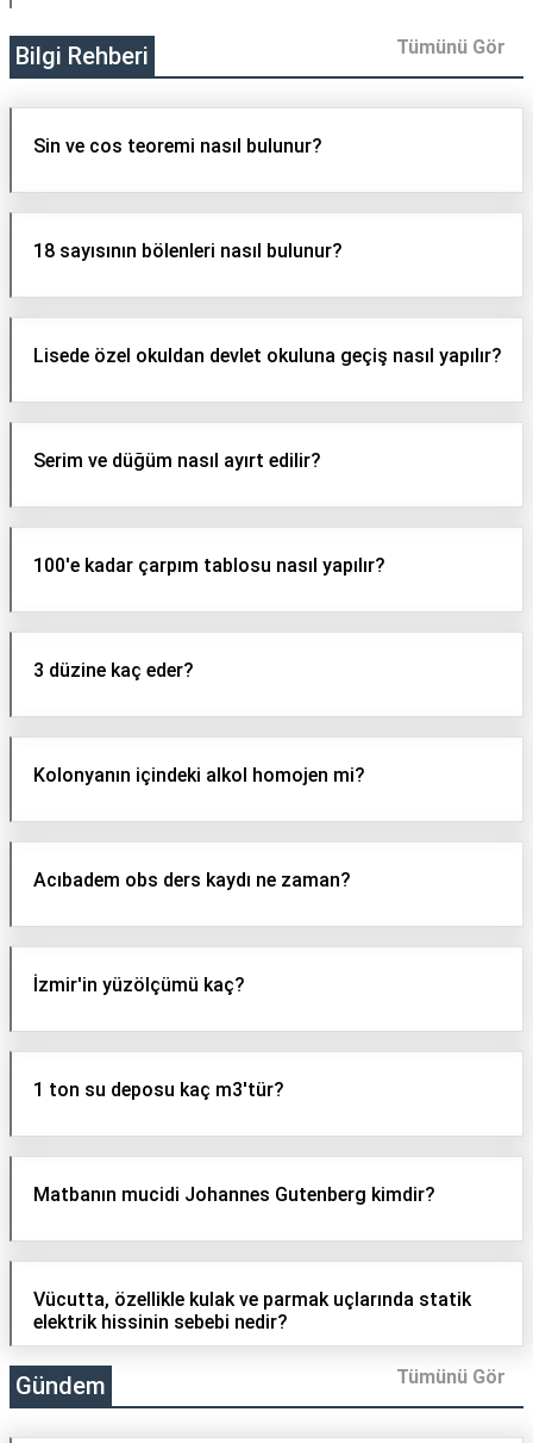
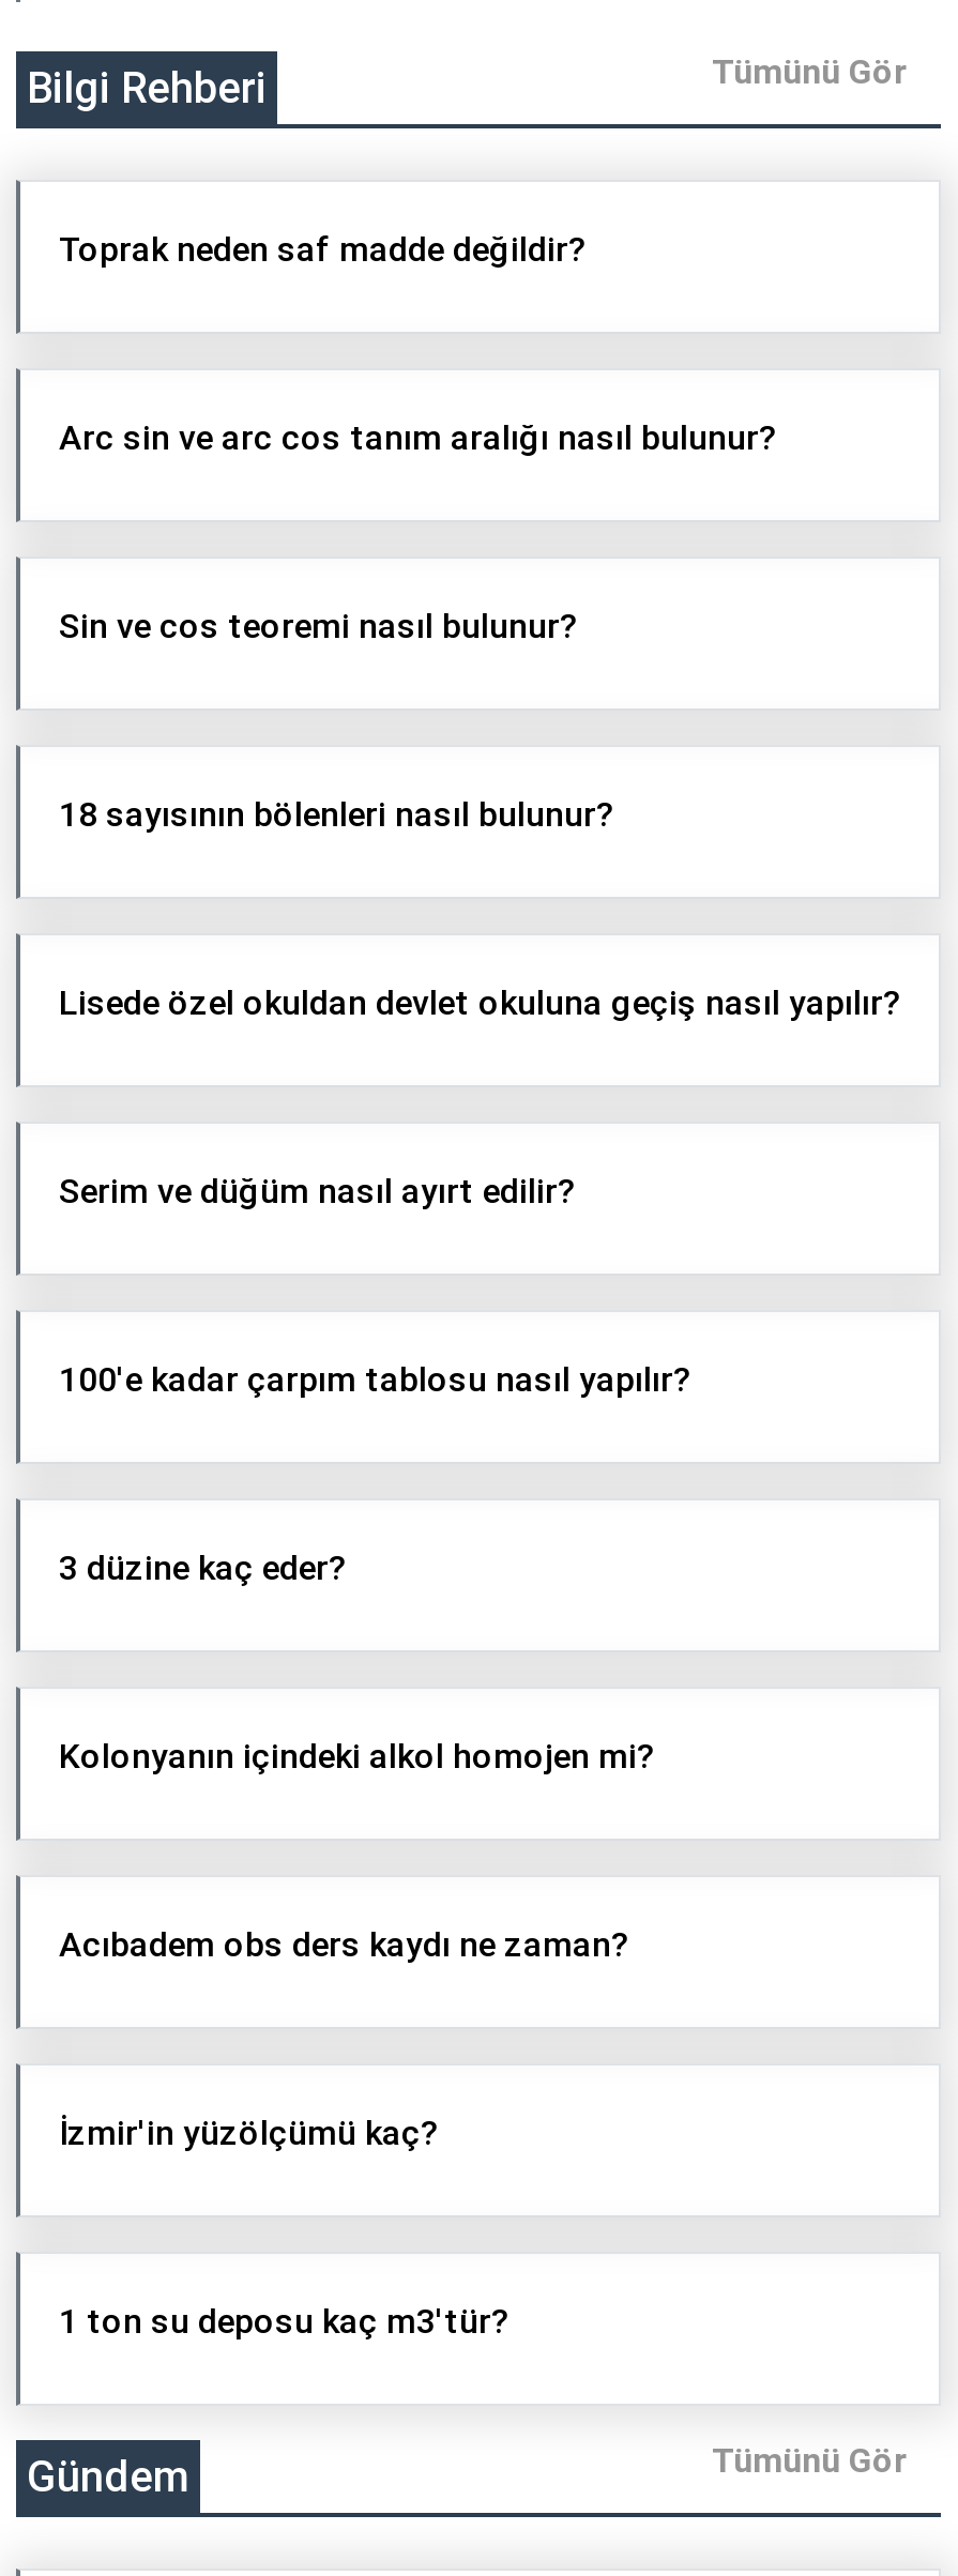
none -> [59,230,588,271] Toprak neden saf madde değildir?
none -> [59,418,778,459] Arc sin ve arc cos tanım aralığı nasıl bulunur?
moved [33,135,502,1102] -> [59,607,902,2343]: Sin ve cos teoremi nasıl bulunur? | 18 sayısının bölenleri nasıl bulunur? | Lisede özel okuldan devlet okuluna geçiş nasıl yapılır? | ... | İzmir'in yüzölçümü kaç? | 1 ton su deposu kaç m3'tür?
[33,1184,435,1206] Matbanın mucidi Johannes Gutenberg kimdir? -> none
[33,1289,471,1334] Vücutta, özellikle kulak ve parmak uçlarında statik | elektrik hissinin sebebi nedir? -> none

